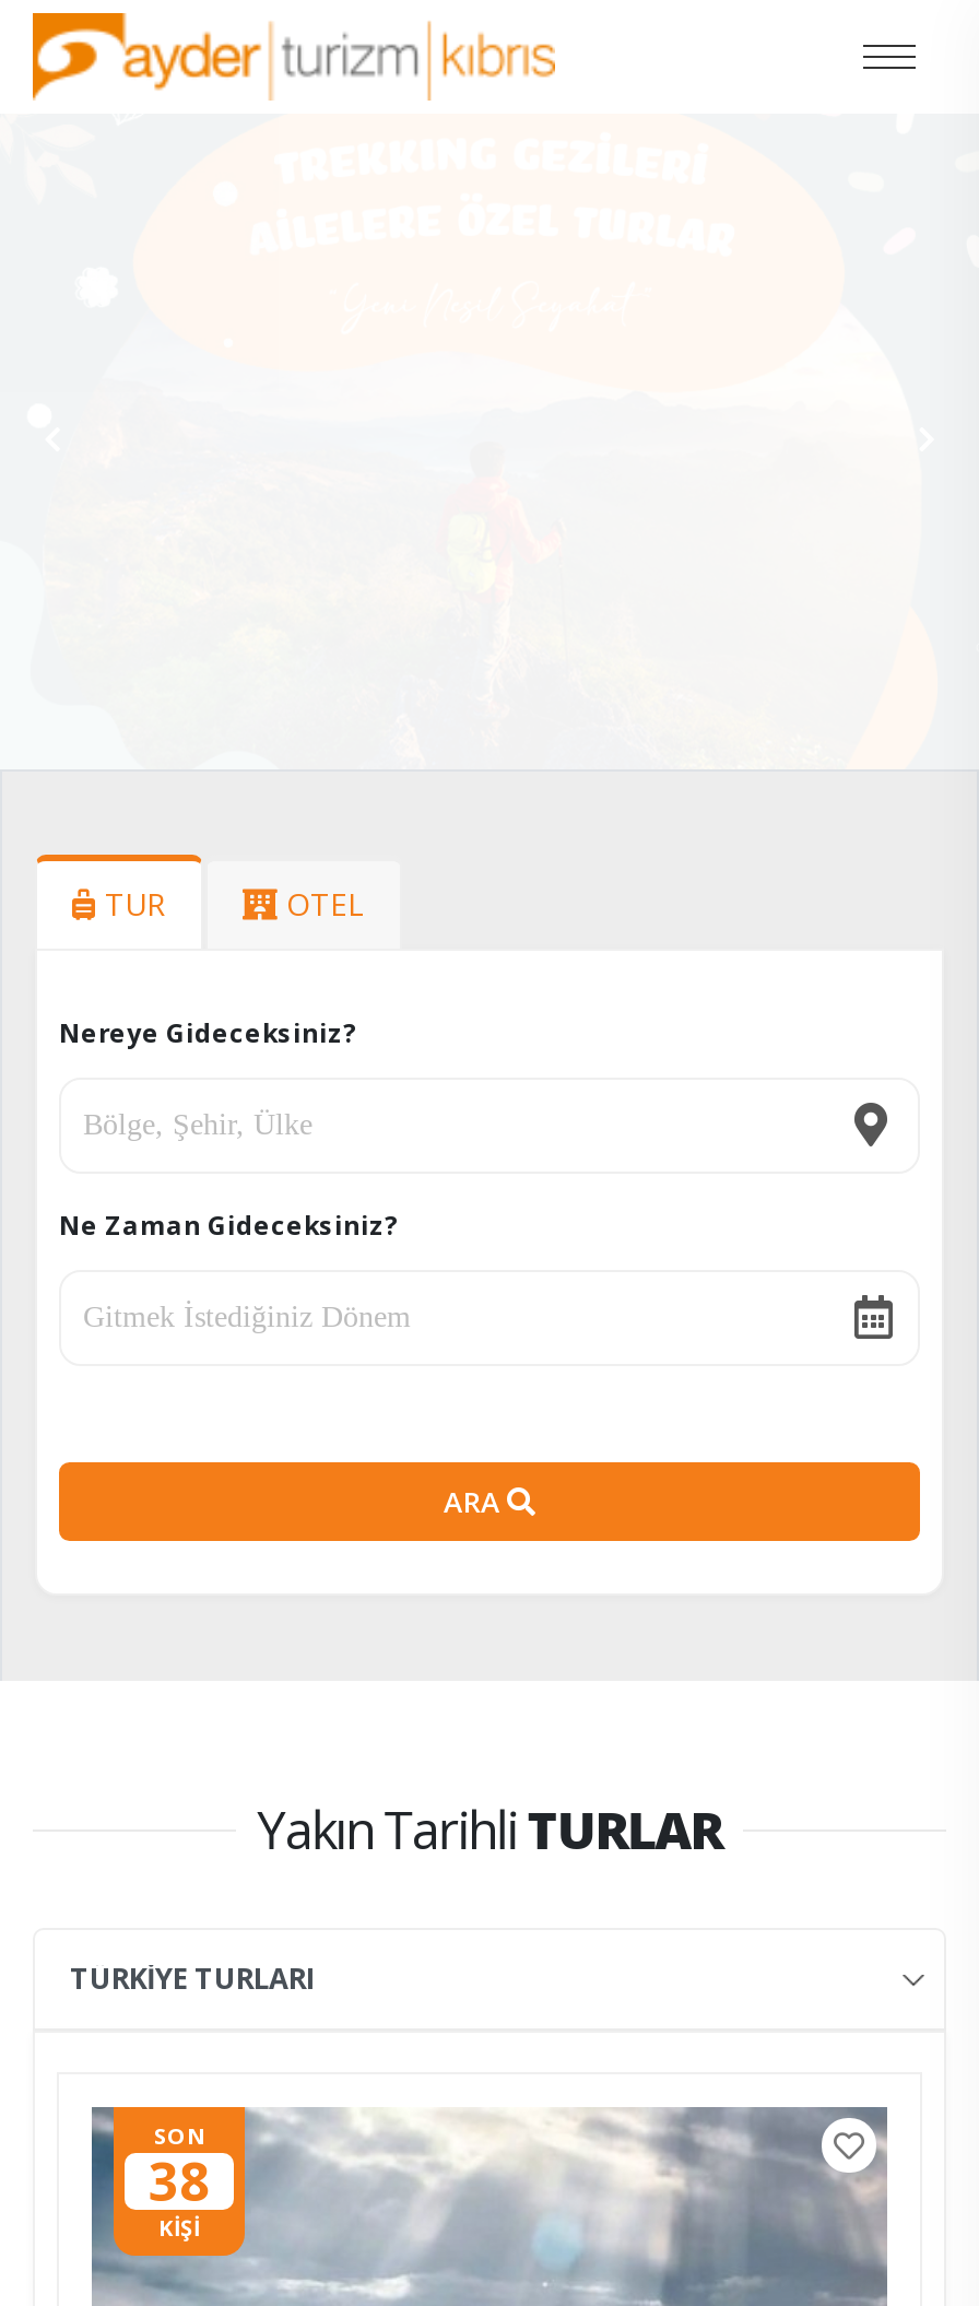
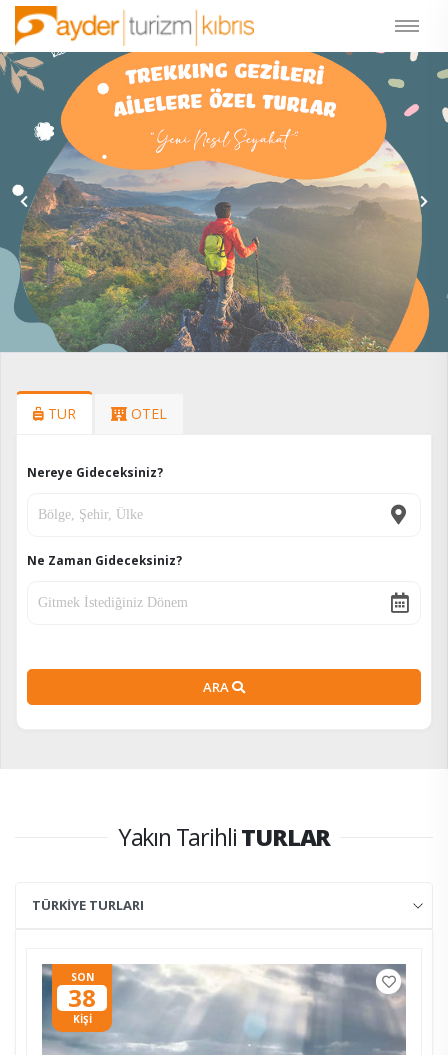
none -> [3,51,445,353] [image]

